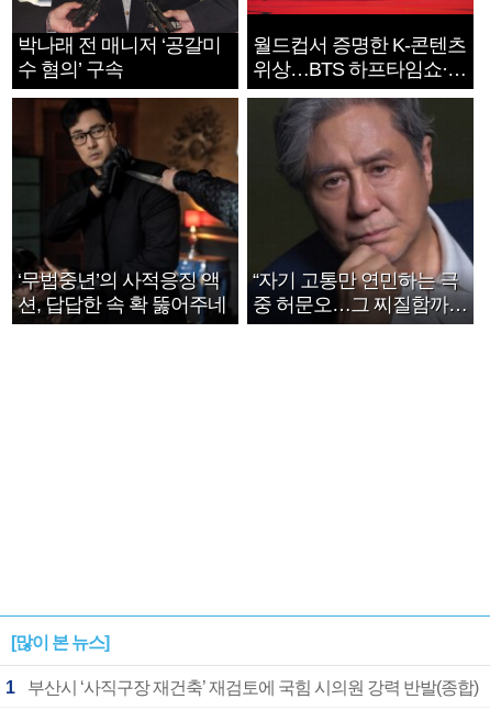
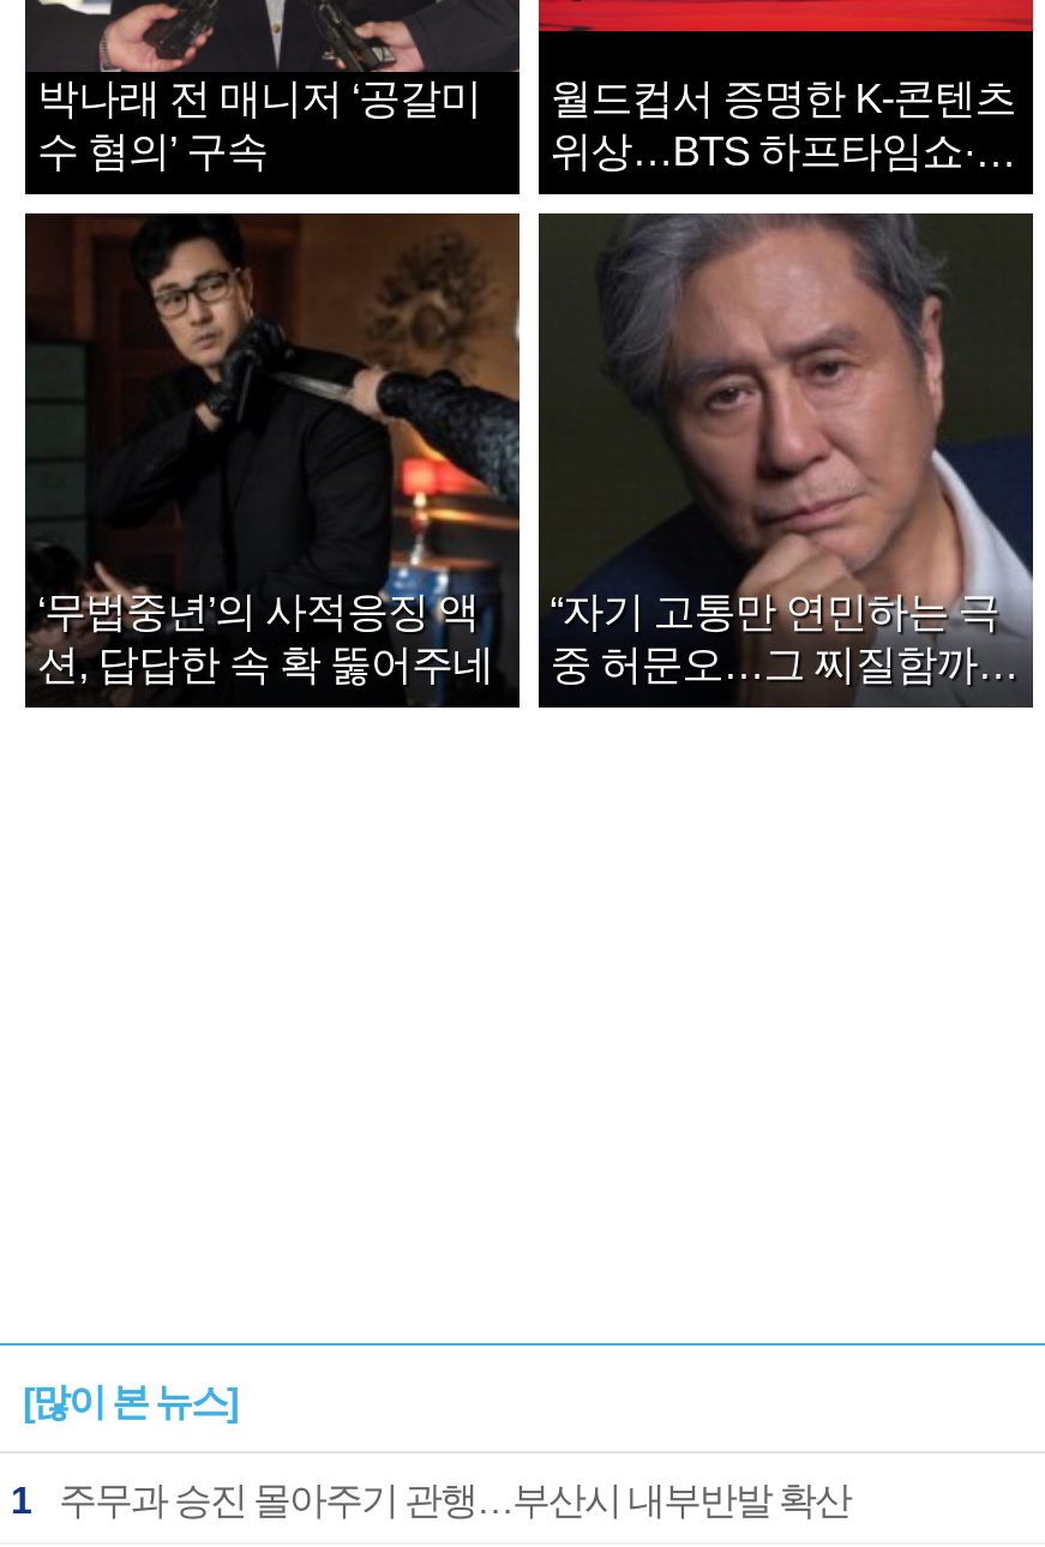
[27,678,478,697] 부산시 ‘사직구장 재건축’ 재검토에 국힘 시의원 강력 반발(종합) -> [59,1480,851,1521] 주무과 승진 몰아주기 관행…부산시 내부반발 확산

